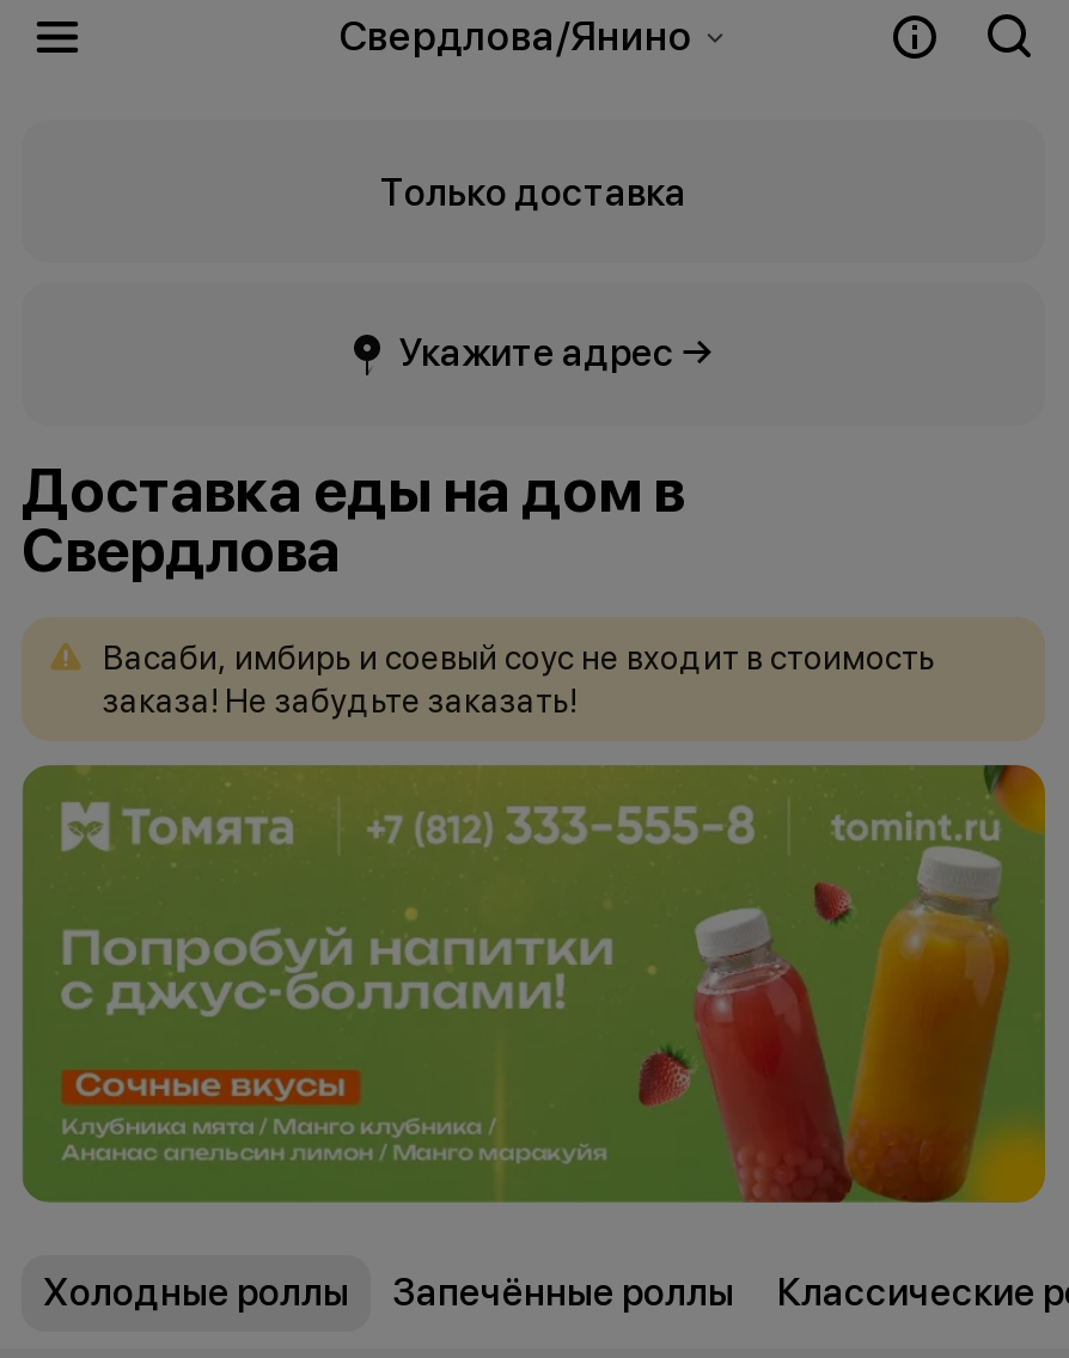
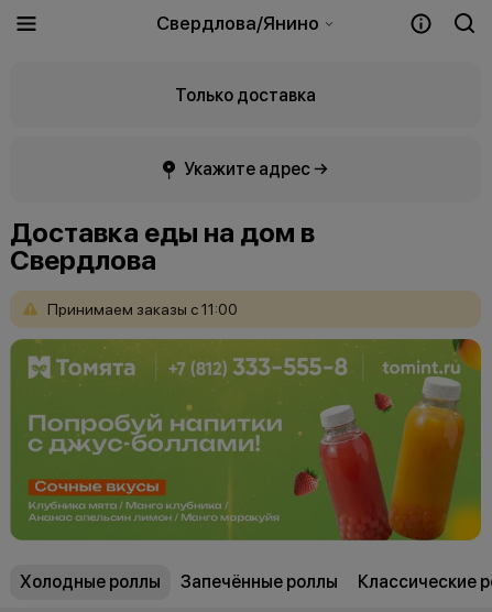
[103,638,935,720] Васаби, имбирь и соевый соус не входит в стоимость | заказа! Не забудьте заказать! -> [47,300,238,318] Принимаем заказы с 11:00

